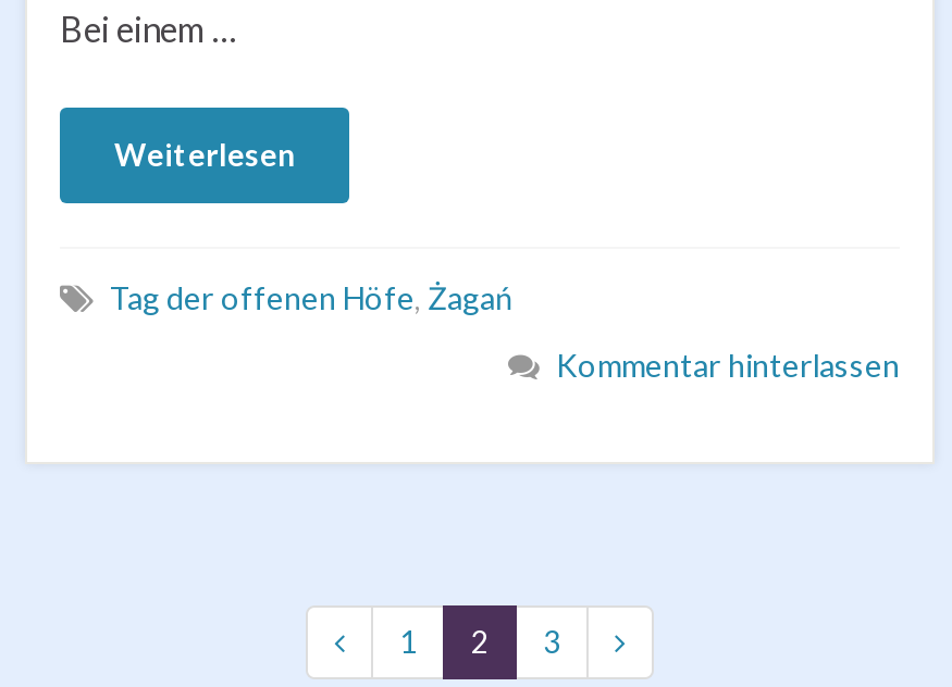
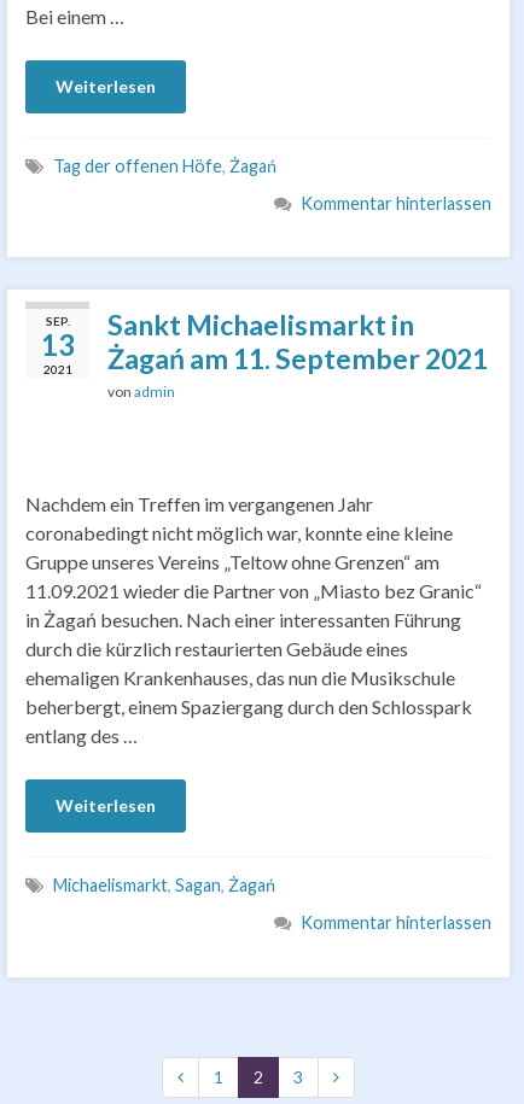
none -> [25,493,482,816] Nachdem ein Treffen im vergangenen Jahr | coronabedingt nicht möglich war, konnte eine kleine | Gruppe unseres Vereins „Teltow ohne Grenzen“ am | 11.09.2021 wieder die Partner von „Miasto bez Granic“ | in Żagań besuchen. Nach einer interessanten Führung | durch die kürzlich restaurierten Gebäude eines | ehemaligen Krankenhauses, das nun die Musikschule | beherbergt, einem Spaziergang durch den Schlosspark | entlang des … | Weiterlesen
none -> [40,314,74,377] SEP. | 13 | 2021
none -> [53,875,491,933] Michaelismarkt, Sagan, Żagań | Kommentar hinterlassen
none -> [107,308,488,401] Sankt Michaelismarkt in | Żagań am 11. September 2021 | von admin

